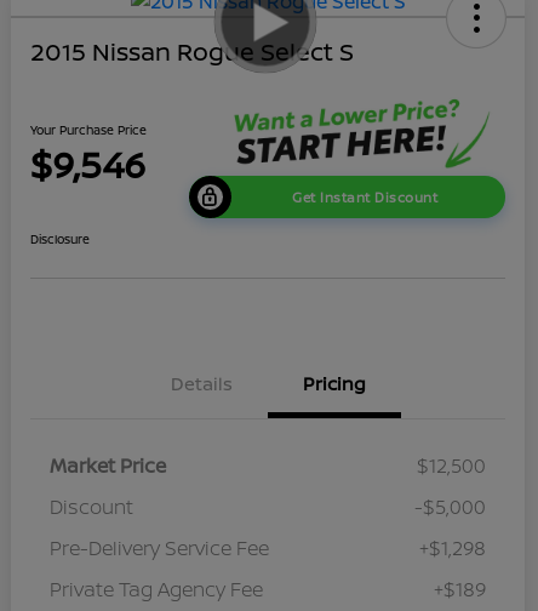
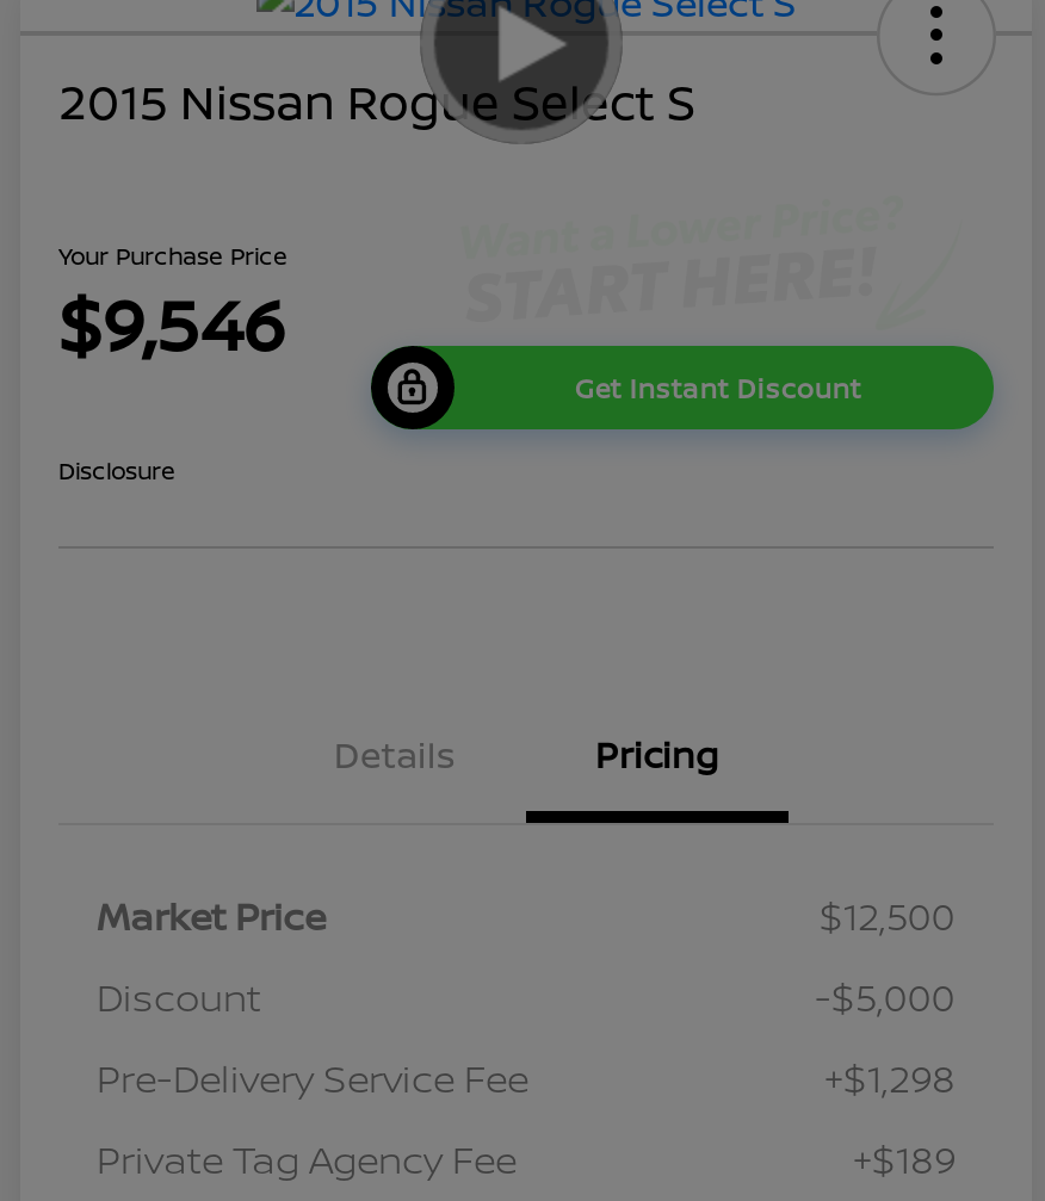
[234,98,490,169] [image] -> none

